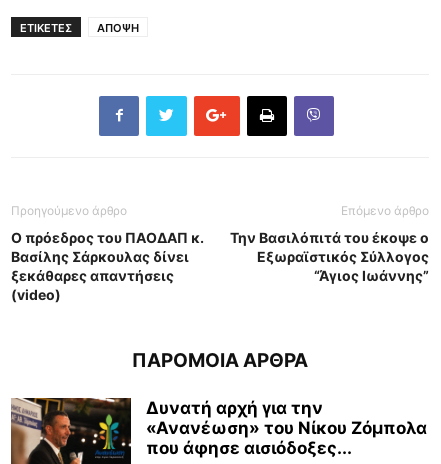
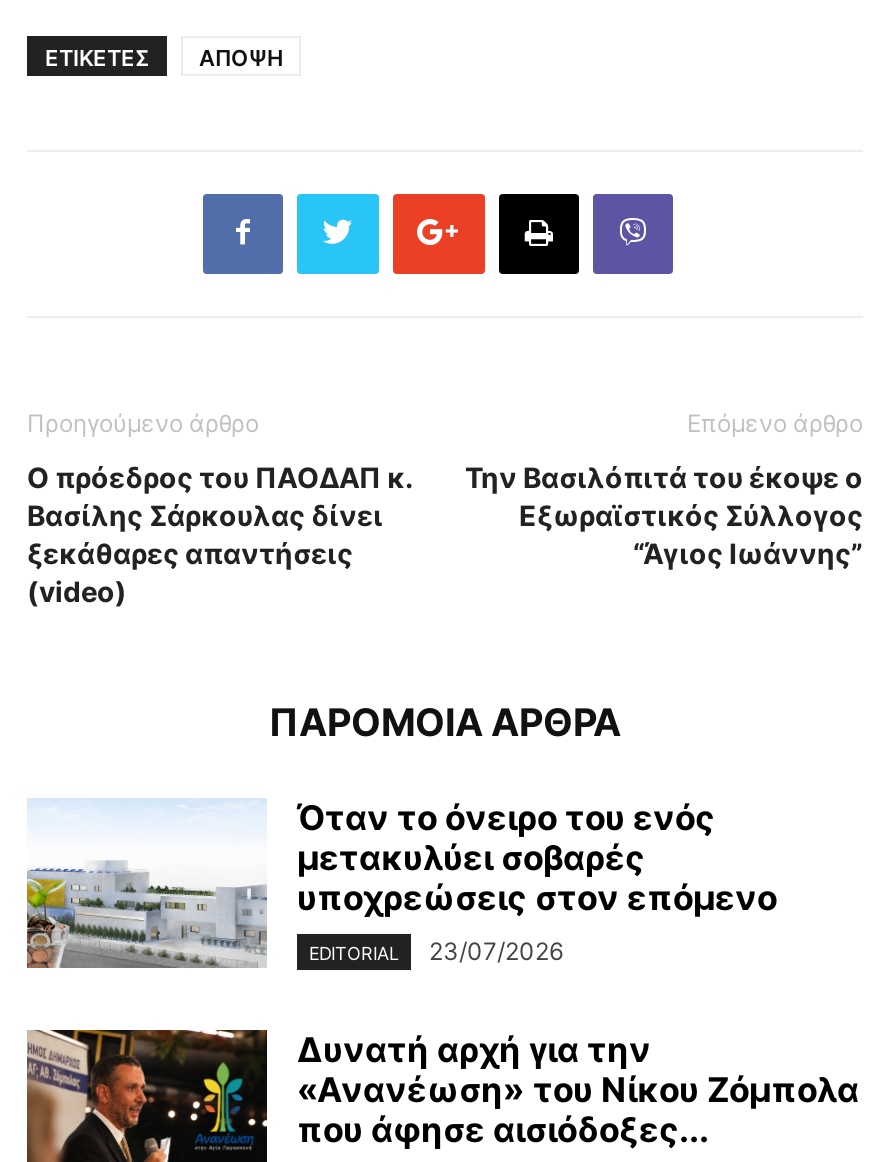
none -> [27,798,777,970] [image] | Όταν το όνειρο του ενός | μετακυλύει σοβαρές | υποχρεώσεις στον επόμενο | EDITORIAL | 23/07/2026

